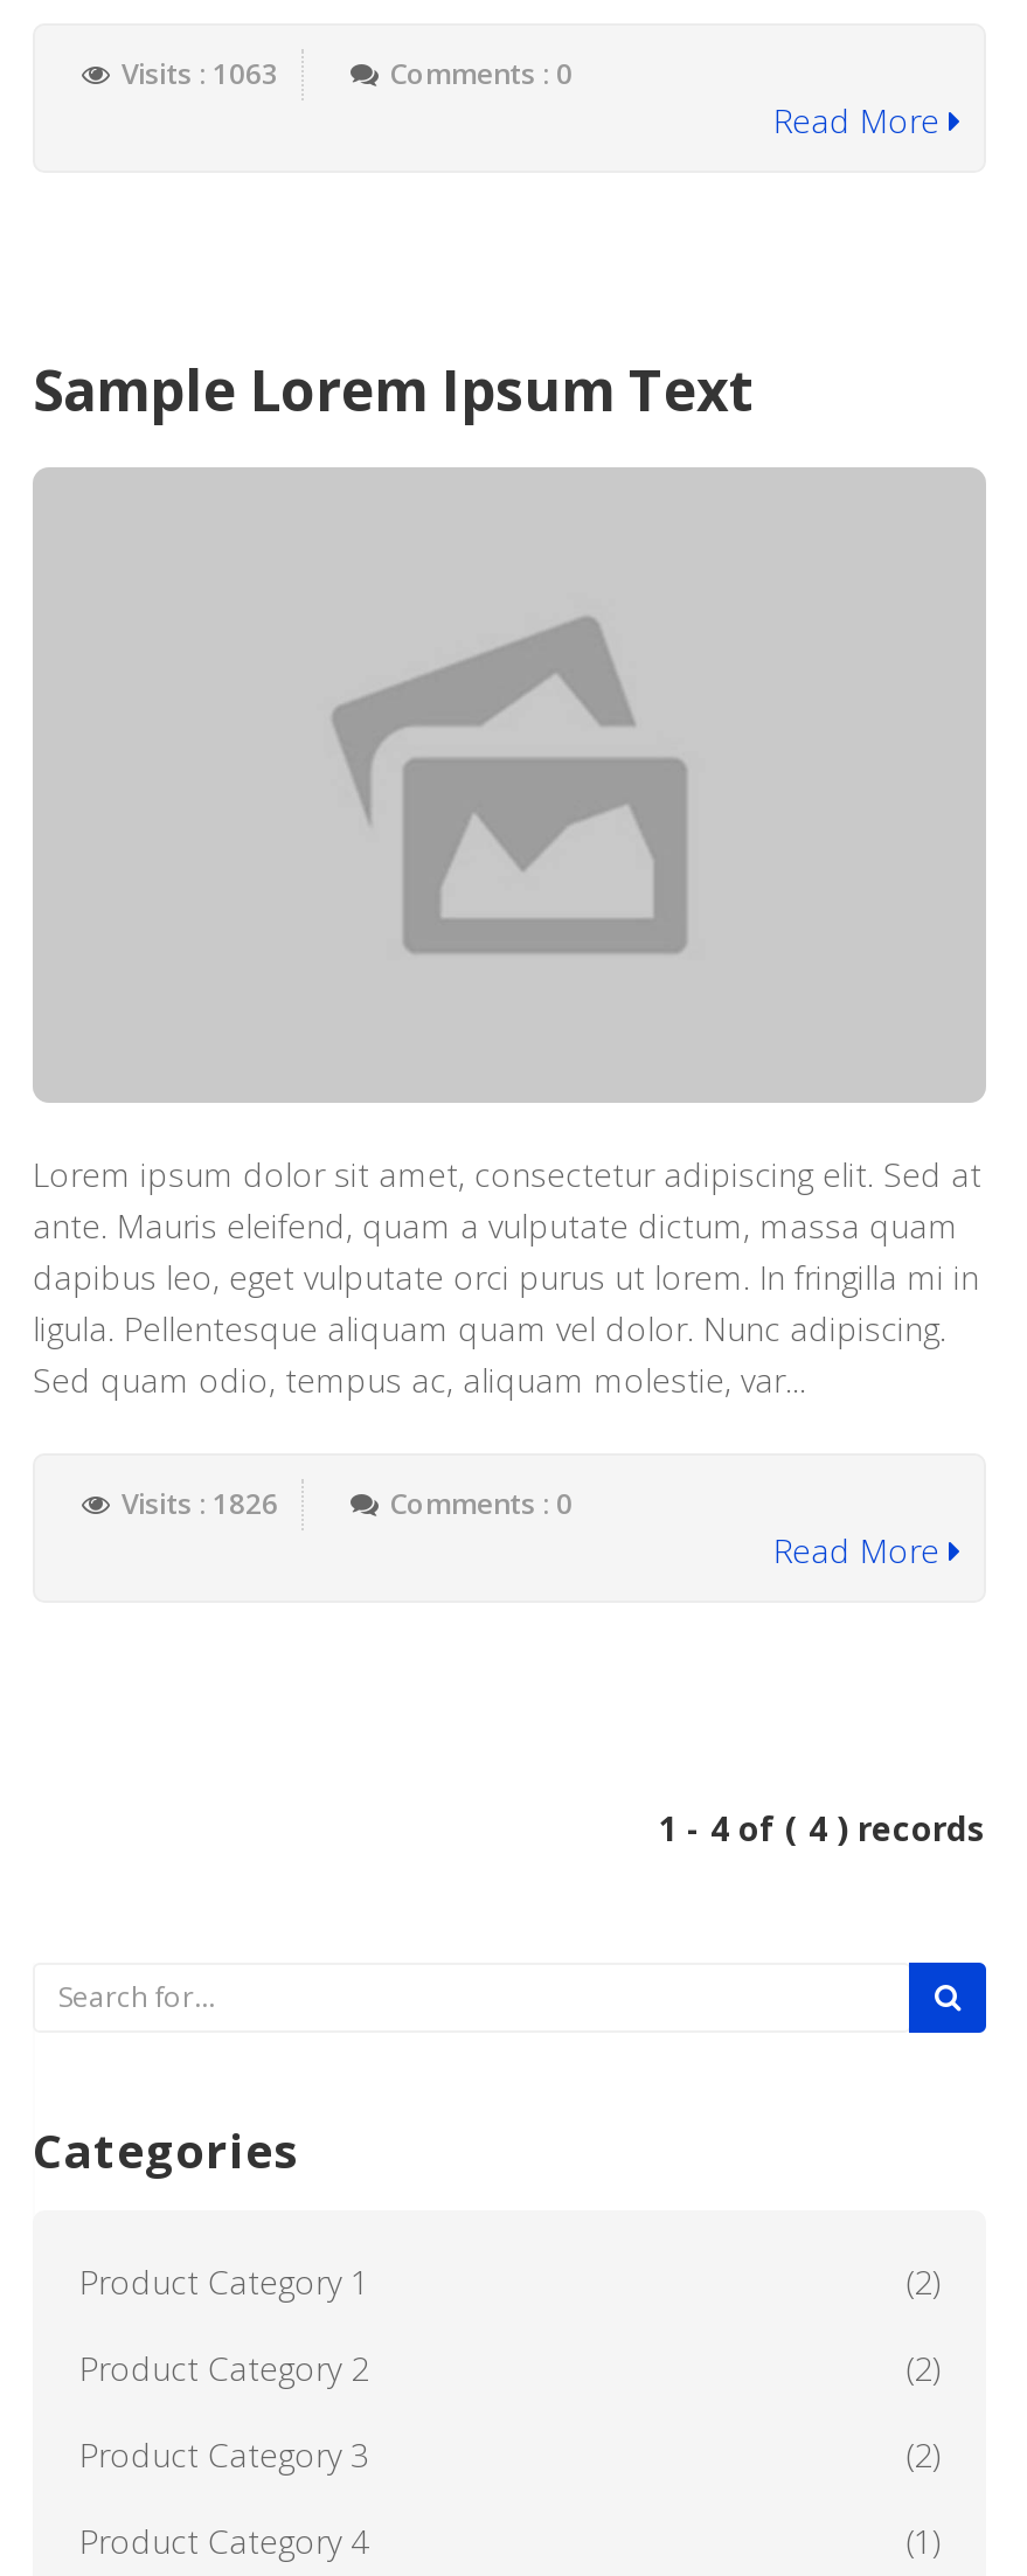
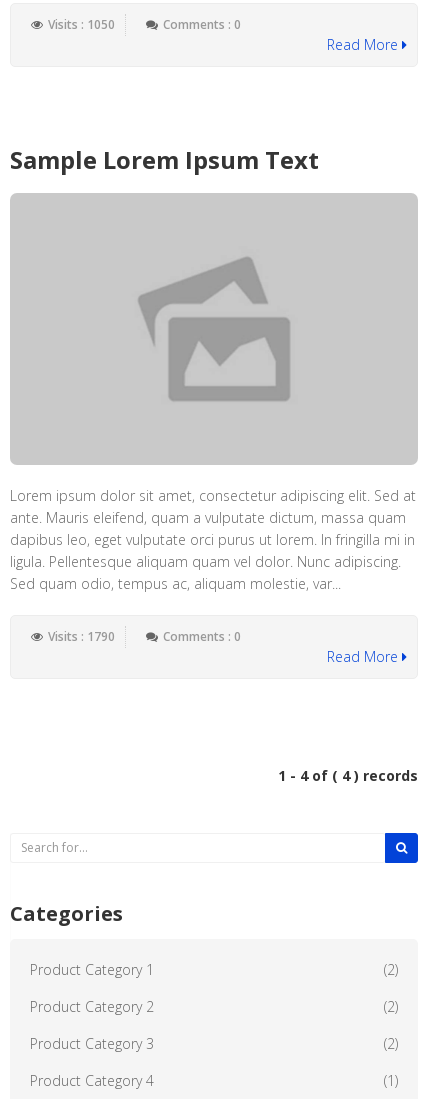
[122,53,278,93] Visits : 1063 -> [48,16,115,33] Visits : 1050
[122,1483,278,1522] Visits : 1826 -> [48,627,115,644] Visits : 1790

